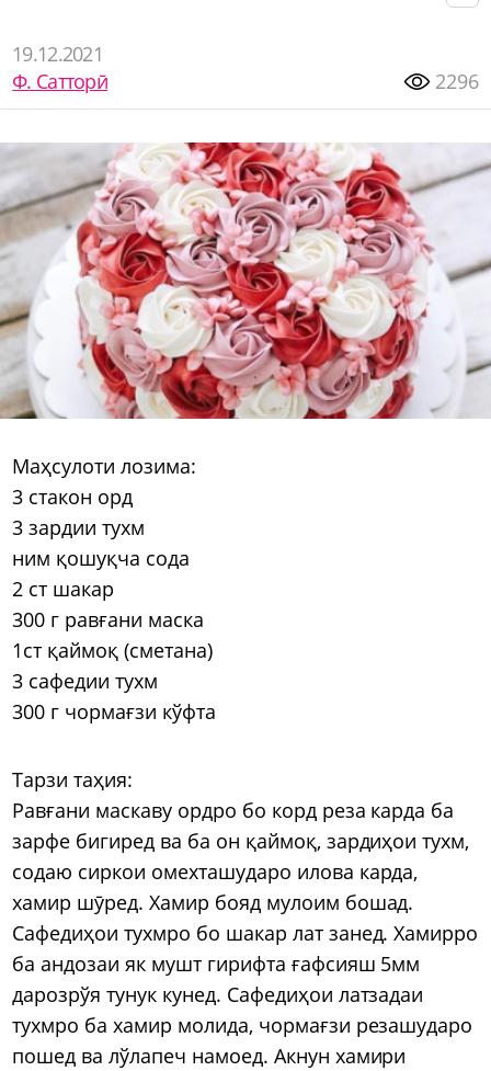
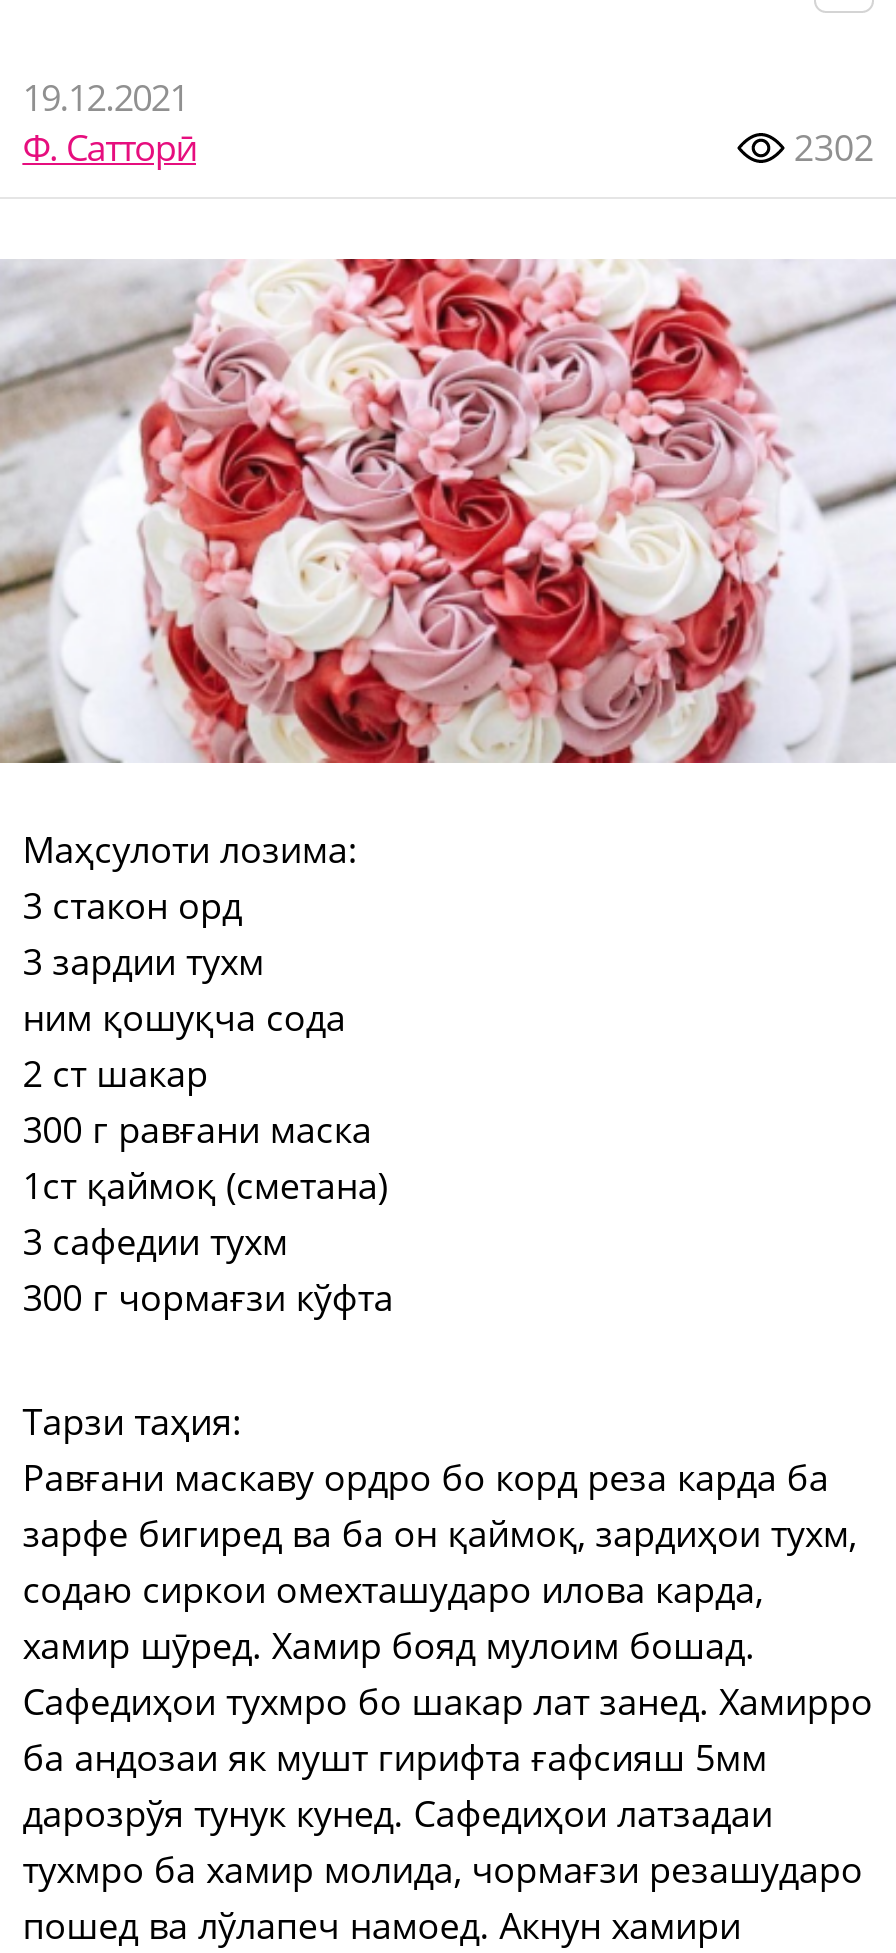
[435,68,479,95] 2296 -> [794,124,874,172] 2302

